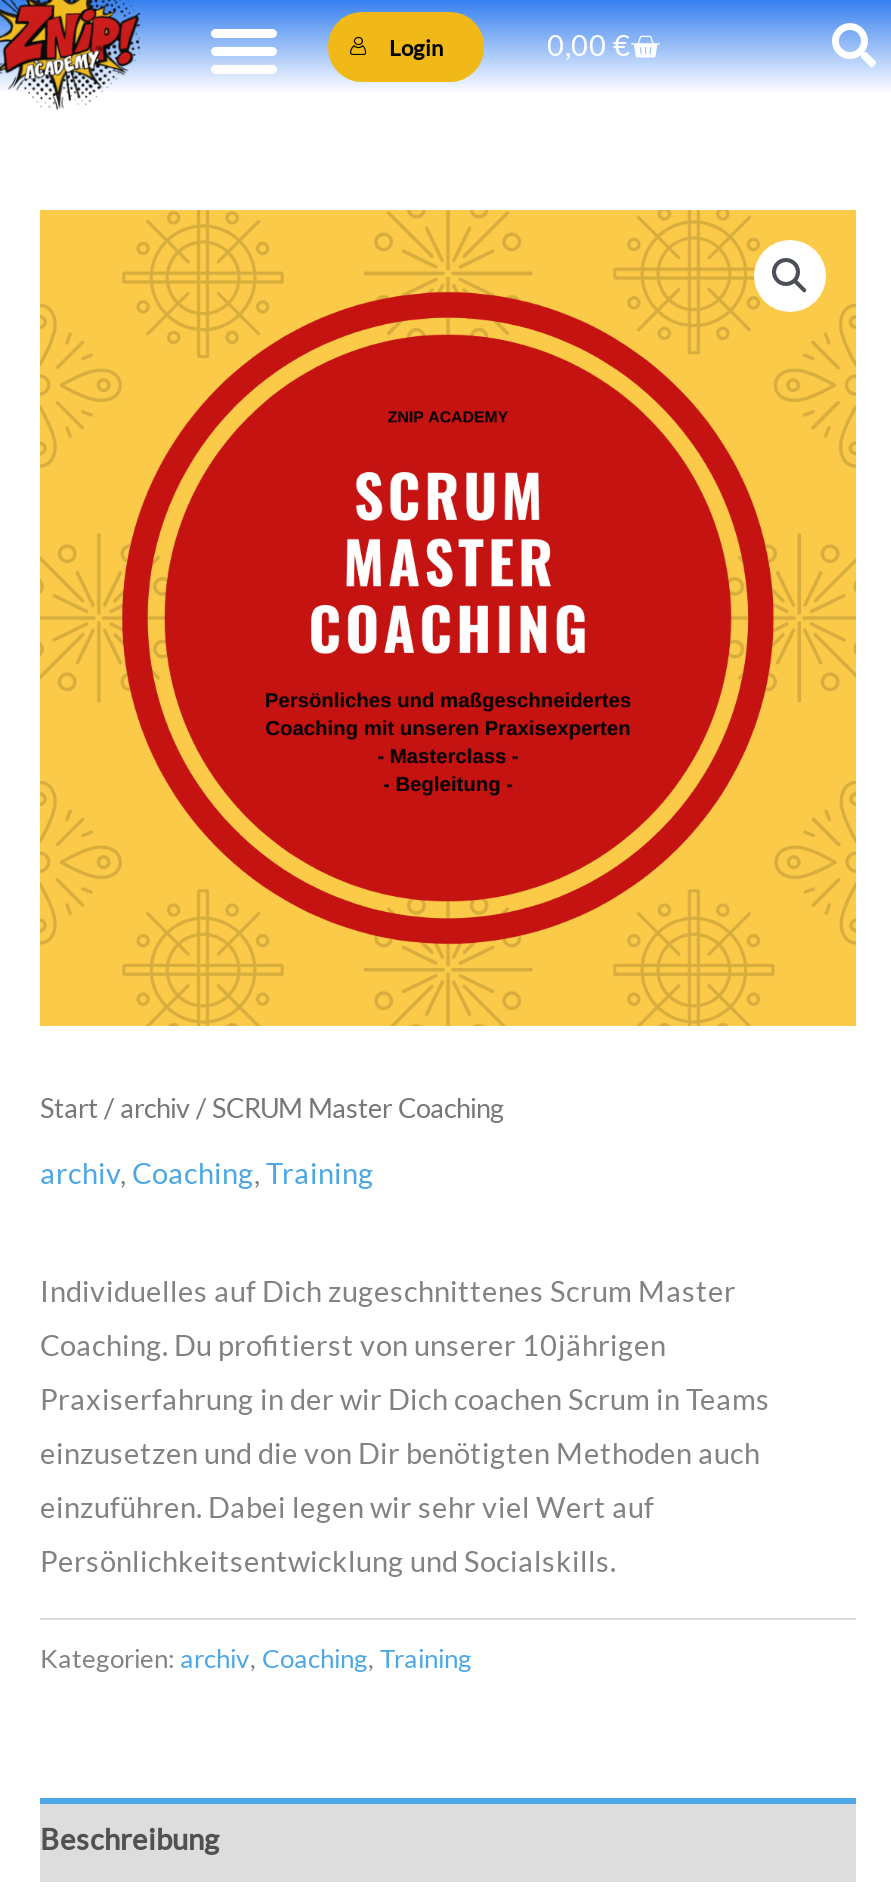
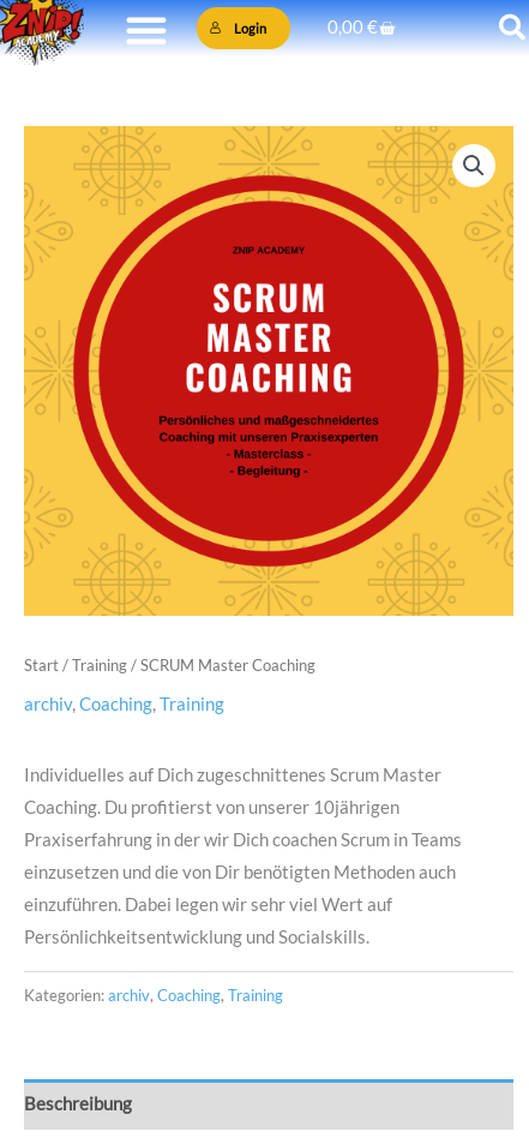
[40,1092,504,1124] Start / archiv / SCRUM Master Coaching -> [24,656,315,675] Start / Training / SCRUM Master Coaching

